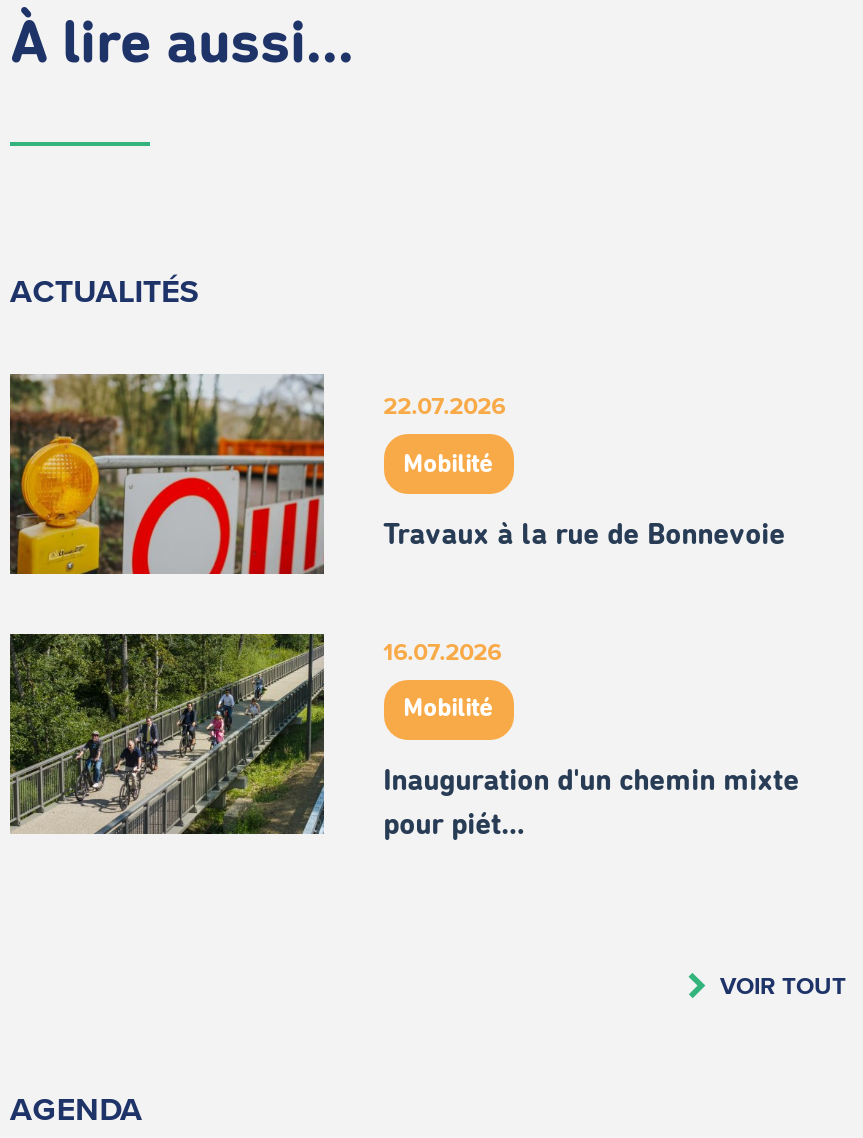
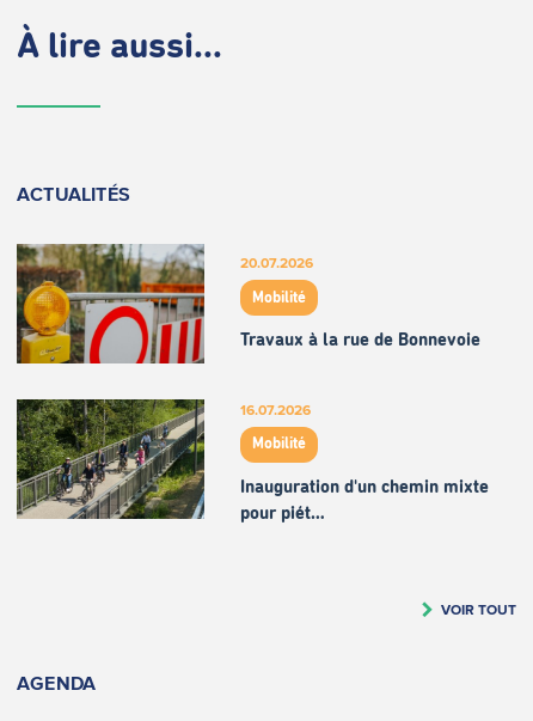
[383,393,505,419] 22.07.2026 -> [240,255,313,271] 20.07.2026

